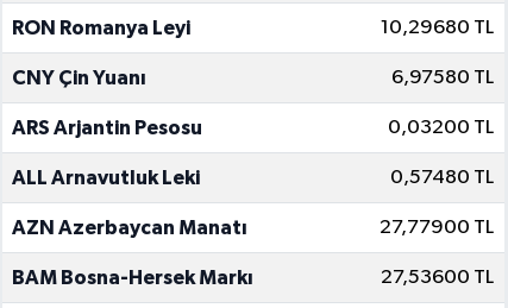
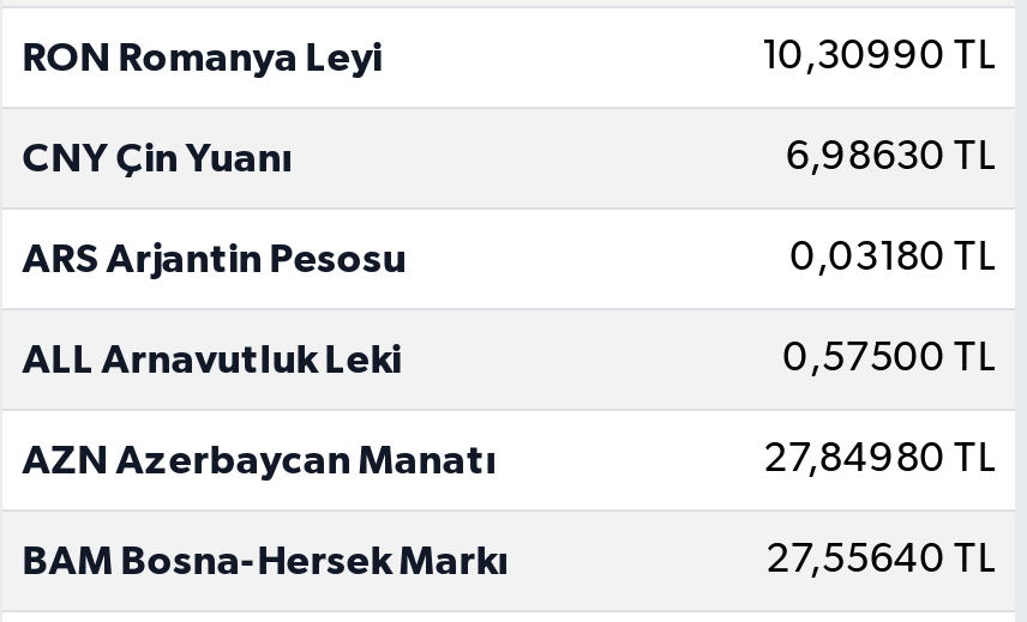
[381,18,494,39] 10,29680 TL -> [761,38,994,79] 10,30990 TL
[392,68,494,88] 6,97580 TL -> [785,139,994,180] 6,98630 TL
[388,118,494,138] 0,03200 TL -> [790,239,994,280] 0,03180 TL
[390,168,494,188] 0,57480 TL -> [783,340,994,381] 0,57500 TL
[380,218,494,238] 27,77900 TL -> [764,441,994,482] 27,84980 TL
[381,268,494,288] 27,53600 TL -> [766,541,994,582] 27,55640 TL

